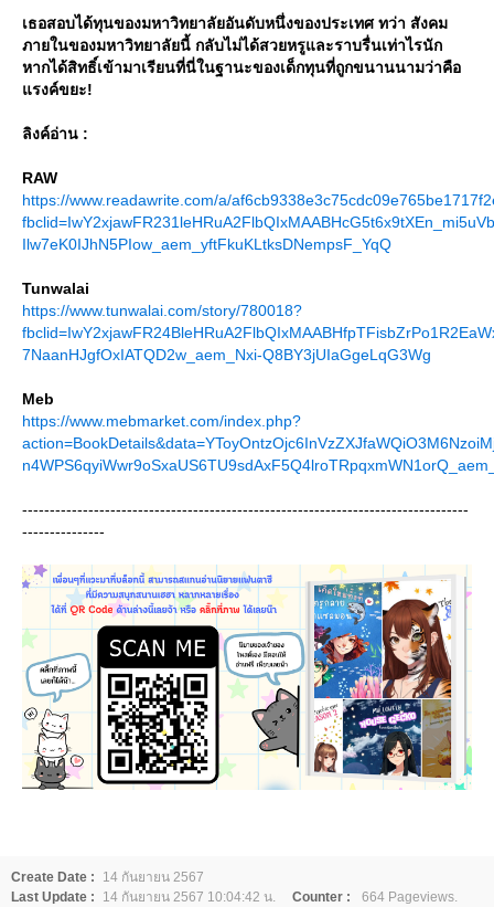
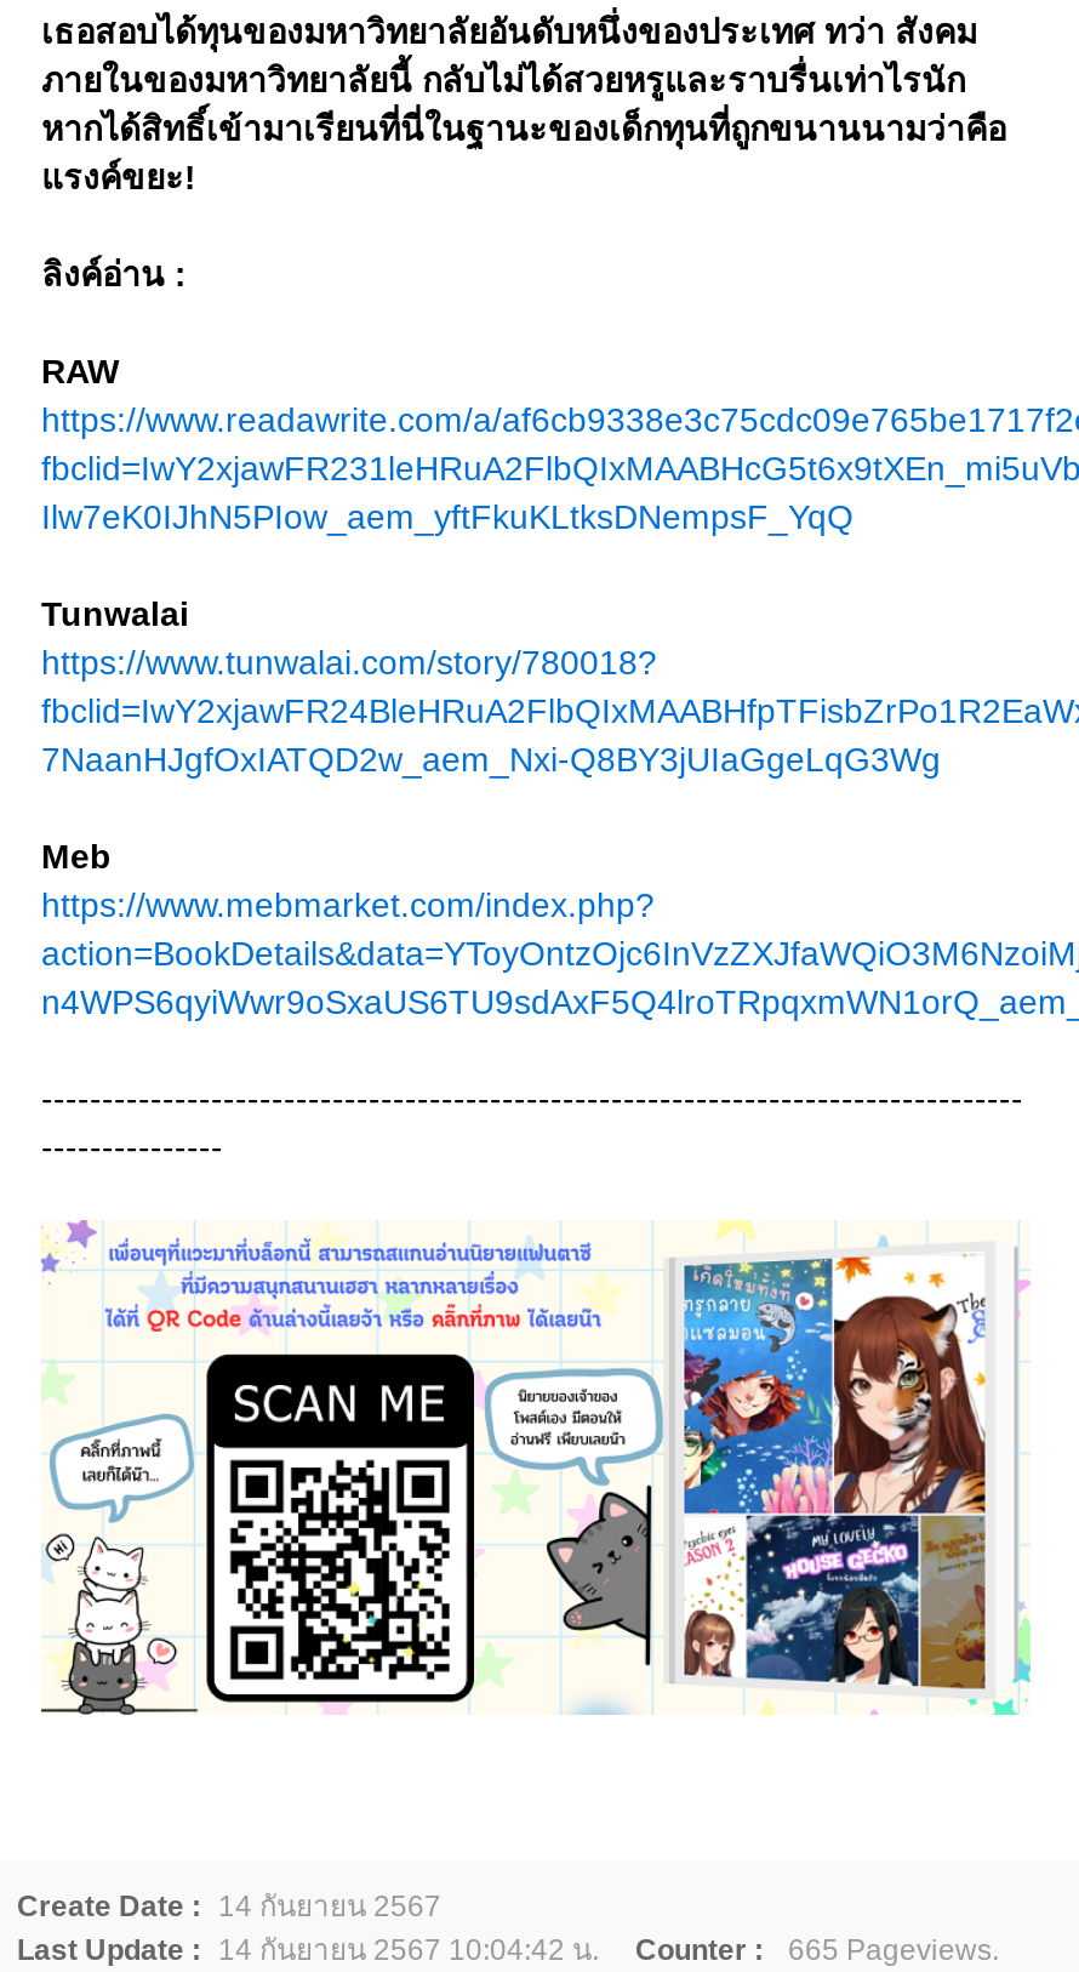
[292,889,458,905] Counter : 664 Pageviews. -> [635,1933,999,1967] Counter : 665 Pageviews.

